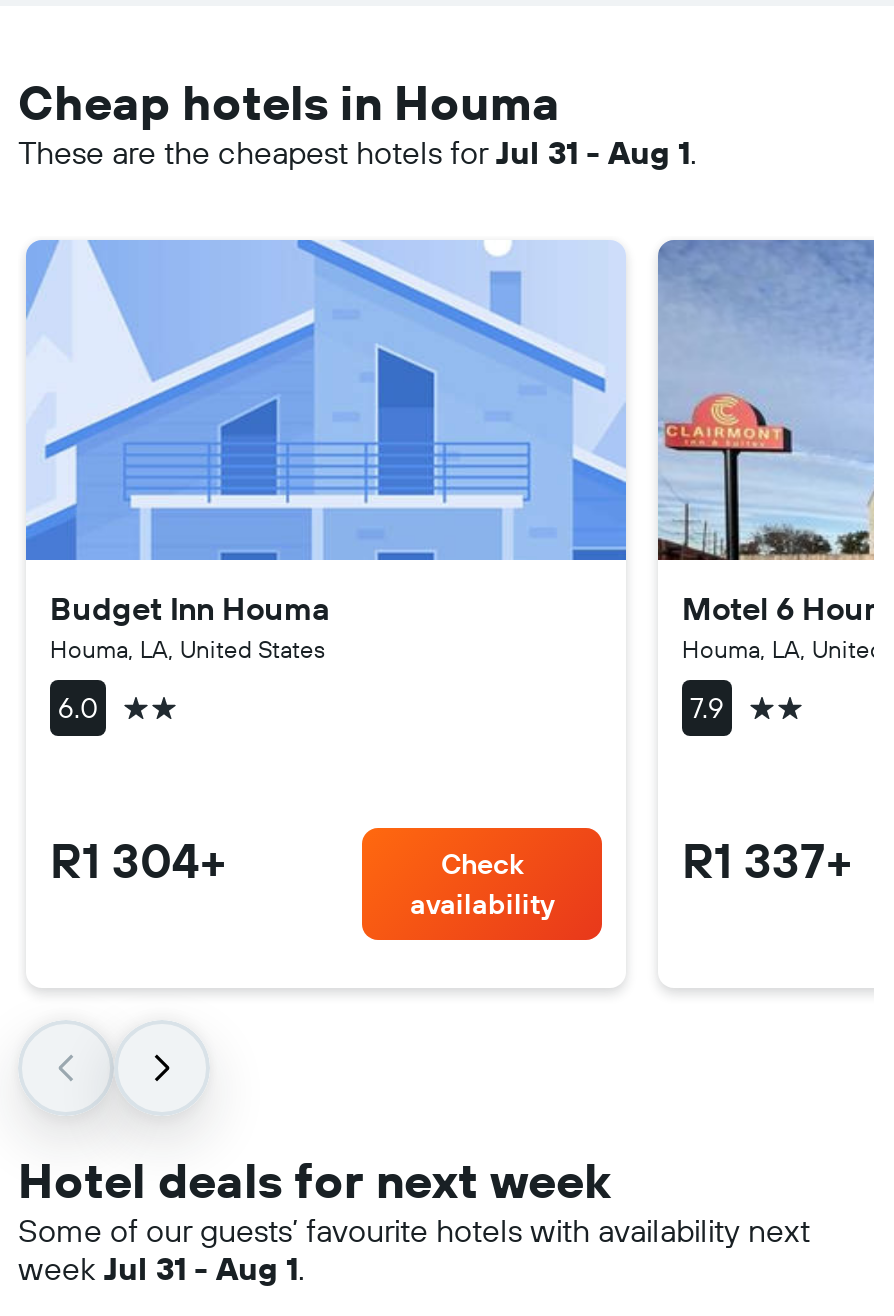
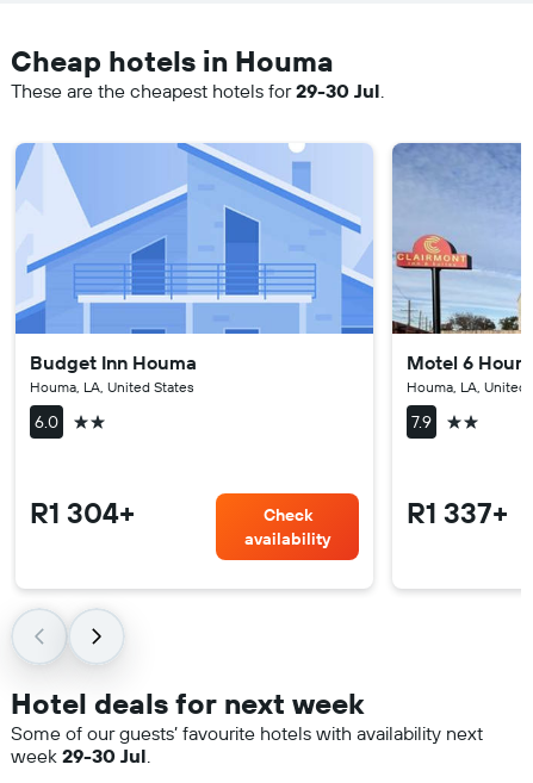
[18,132,696,172] These are the cheapest hotels for Jul 31 - Aug 1. -> [11,79,384,102] These are the cheapest hotels for 29-30 Jul.
[18,1248,304,1288] week Jul 31 - Aug 1. -> [11,744,150,768] week 29-30 Jul.

